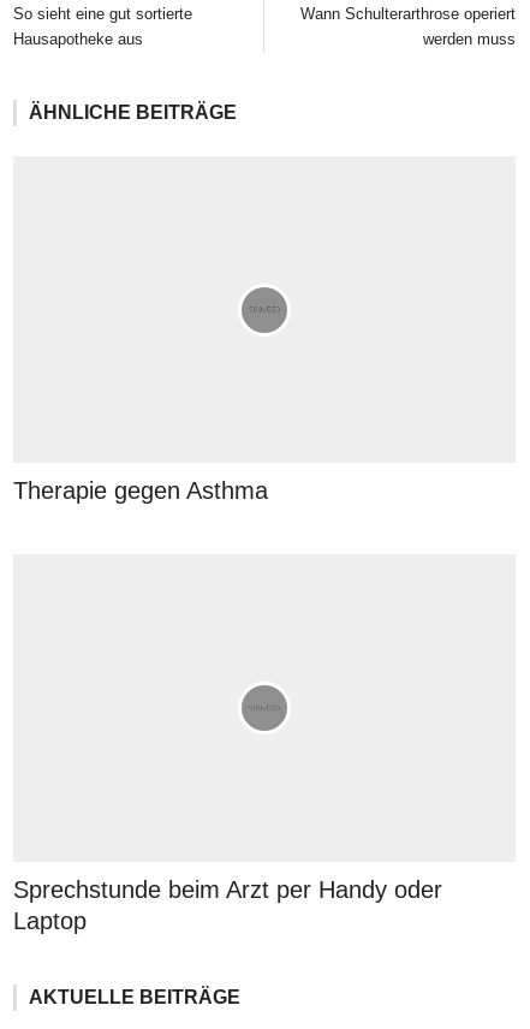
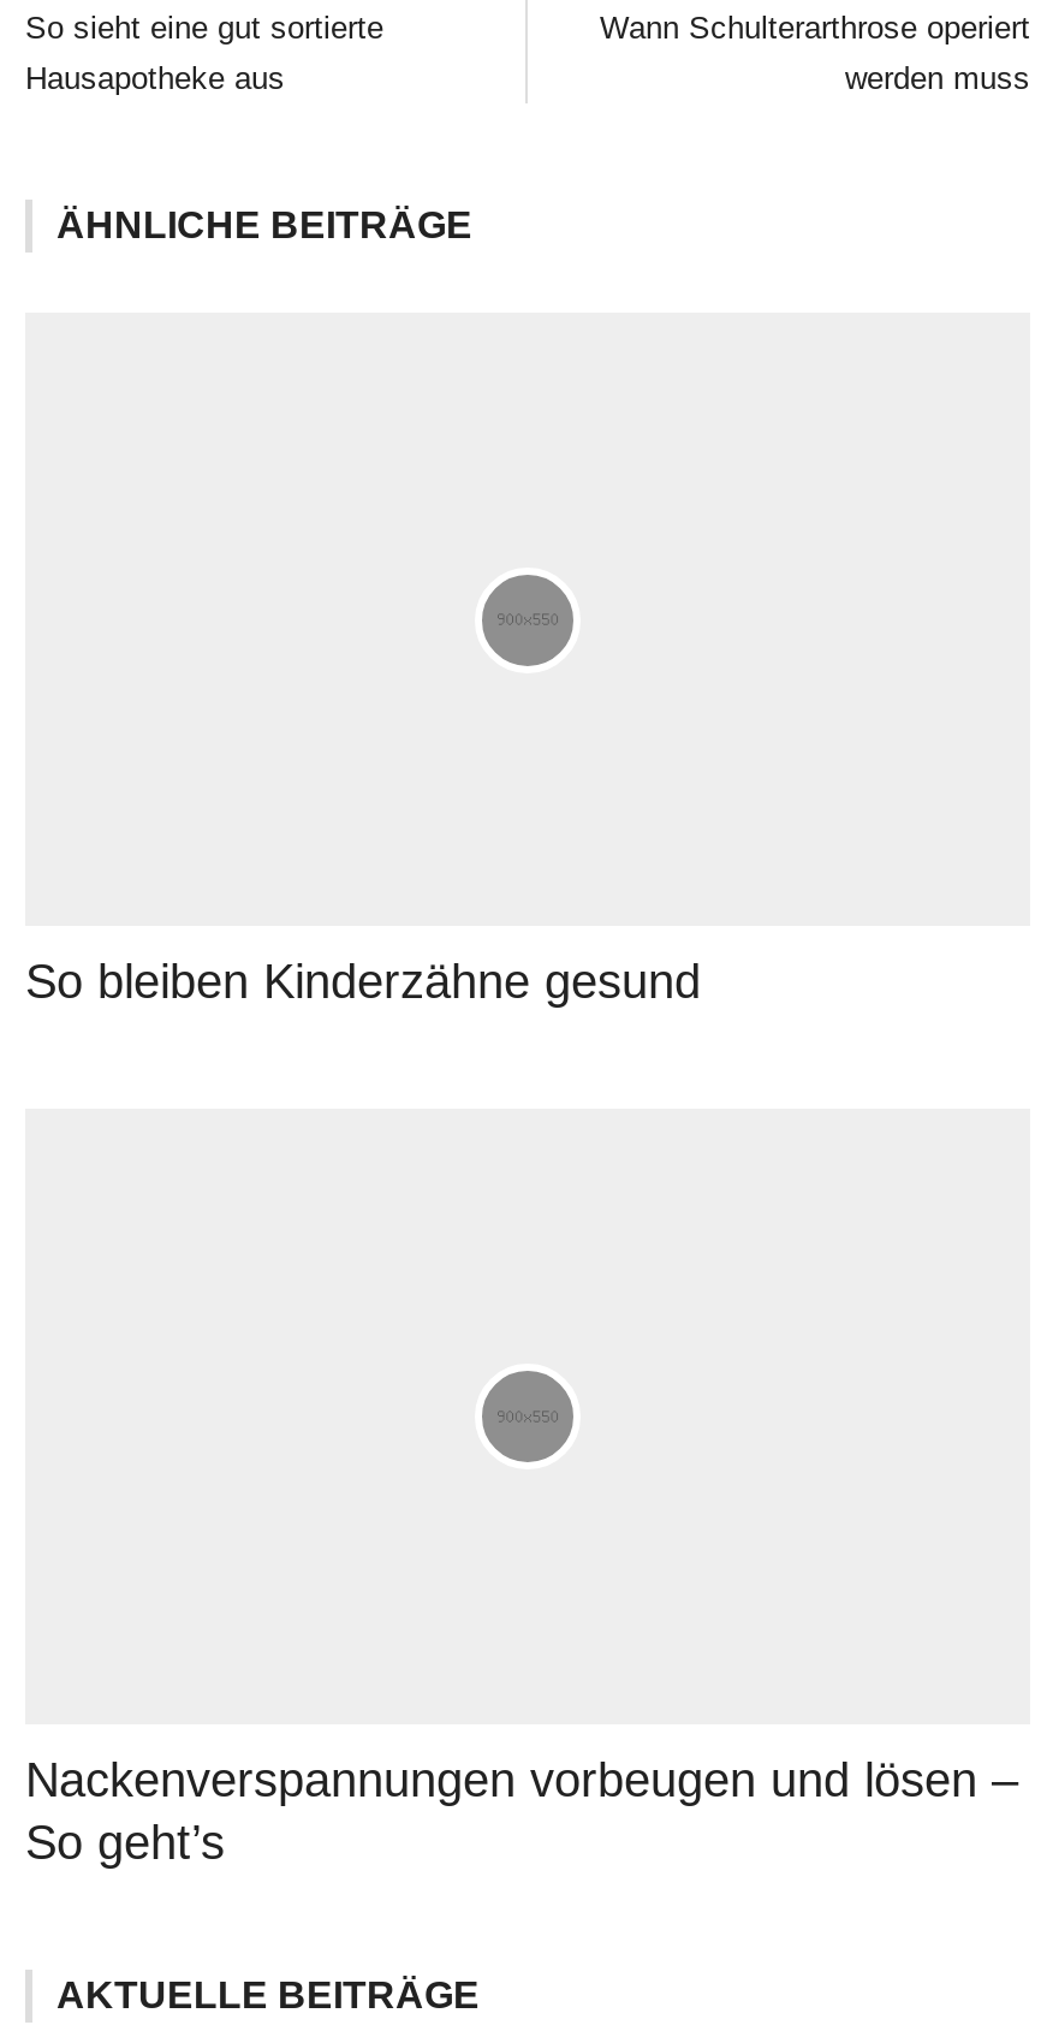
[13,478,268,504] Therapie gegen Asthma -> [25,956,701,1009] So bleiben Kinderzähne gesund
[13,876,442,934] Sprechstunde beim Arzt per Handy oder | Laptop -> [25,1753,1018,1868] Nackenverspannungen vorbeugen und lösen – | So geht’s

